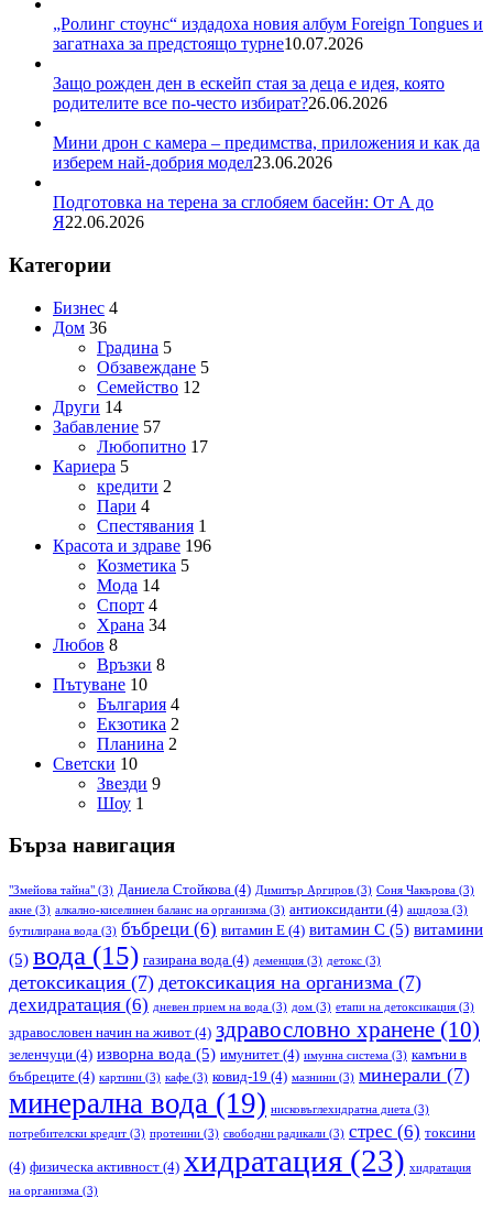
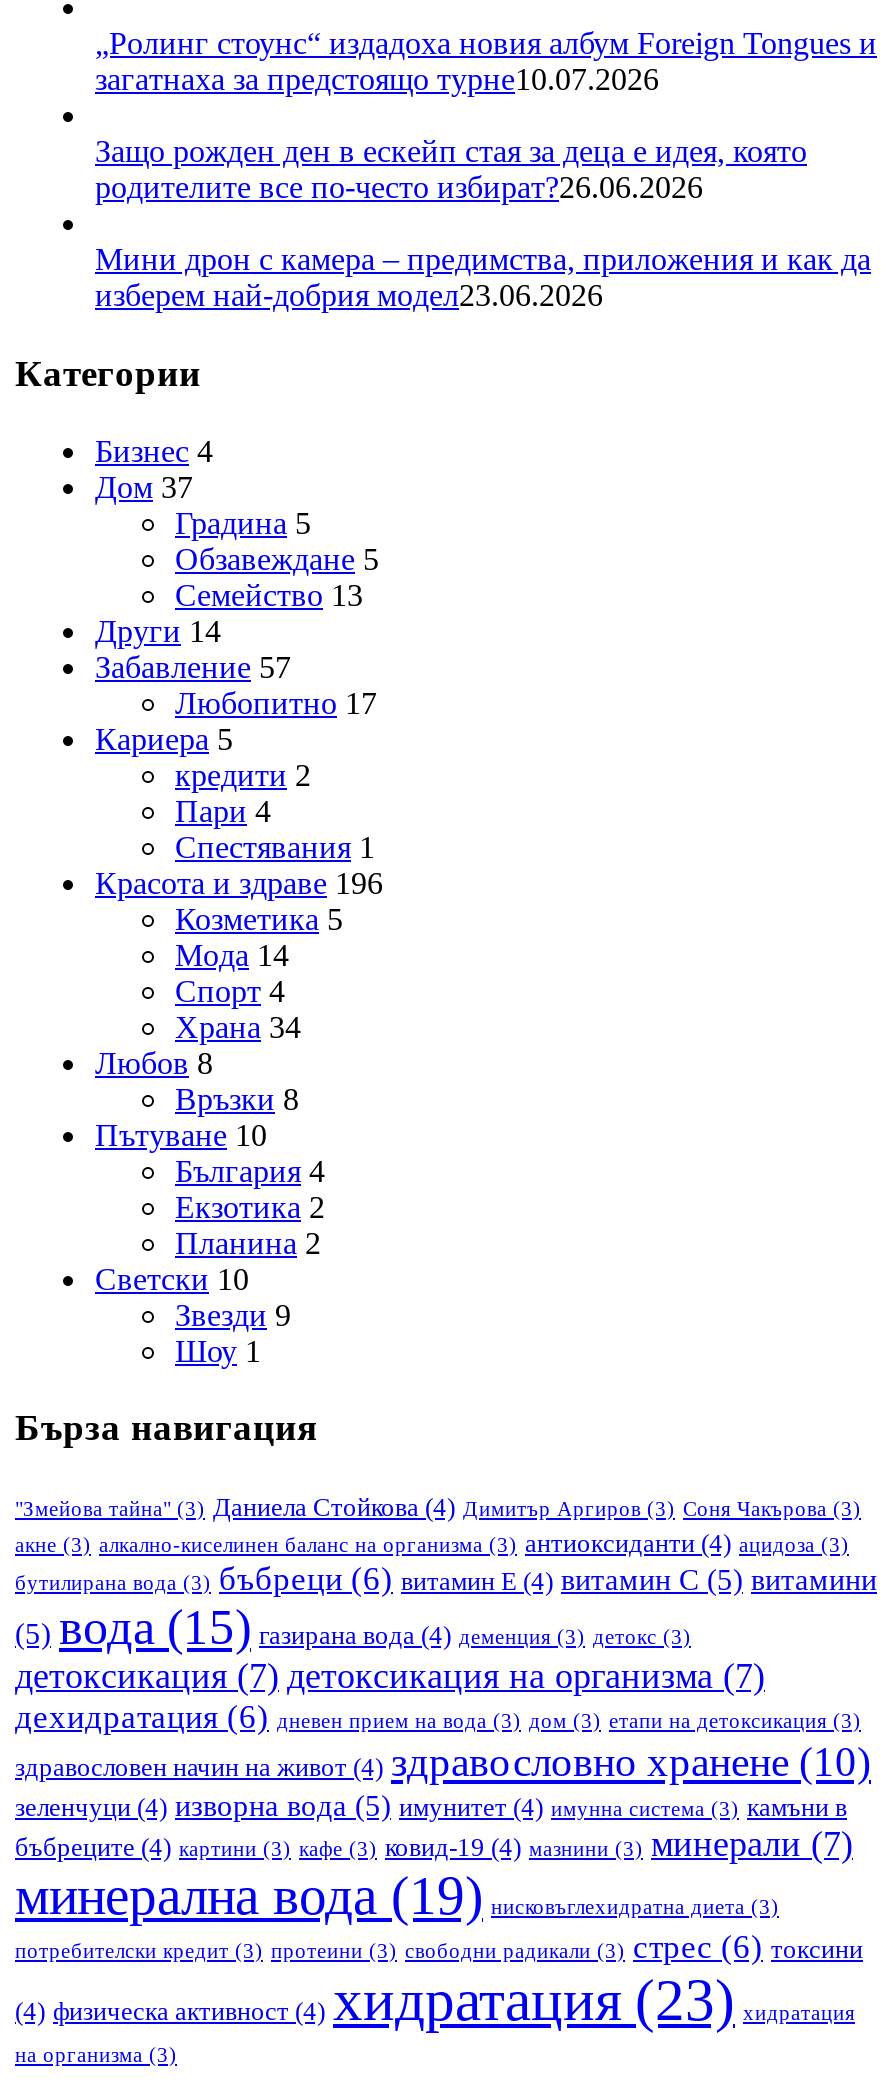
[53,193,434,231] Подготовка на терена за сглобяем басейн: От А до | Я22.06.2026 -> none
[53,318,107,337] Дом 36 -> [95,469,193,503] Дом 37
[97,377,200,396] Семейство 12 -> [175,577,363,611] Семейство 13

